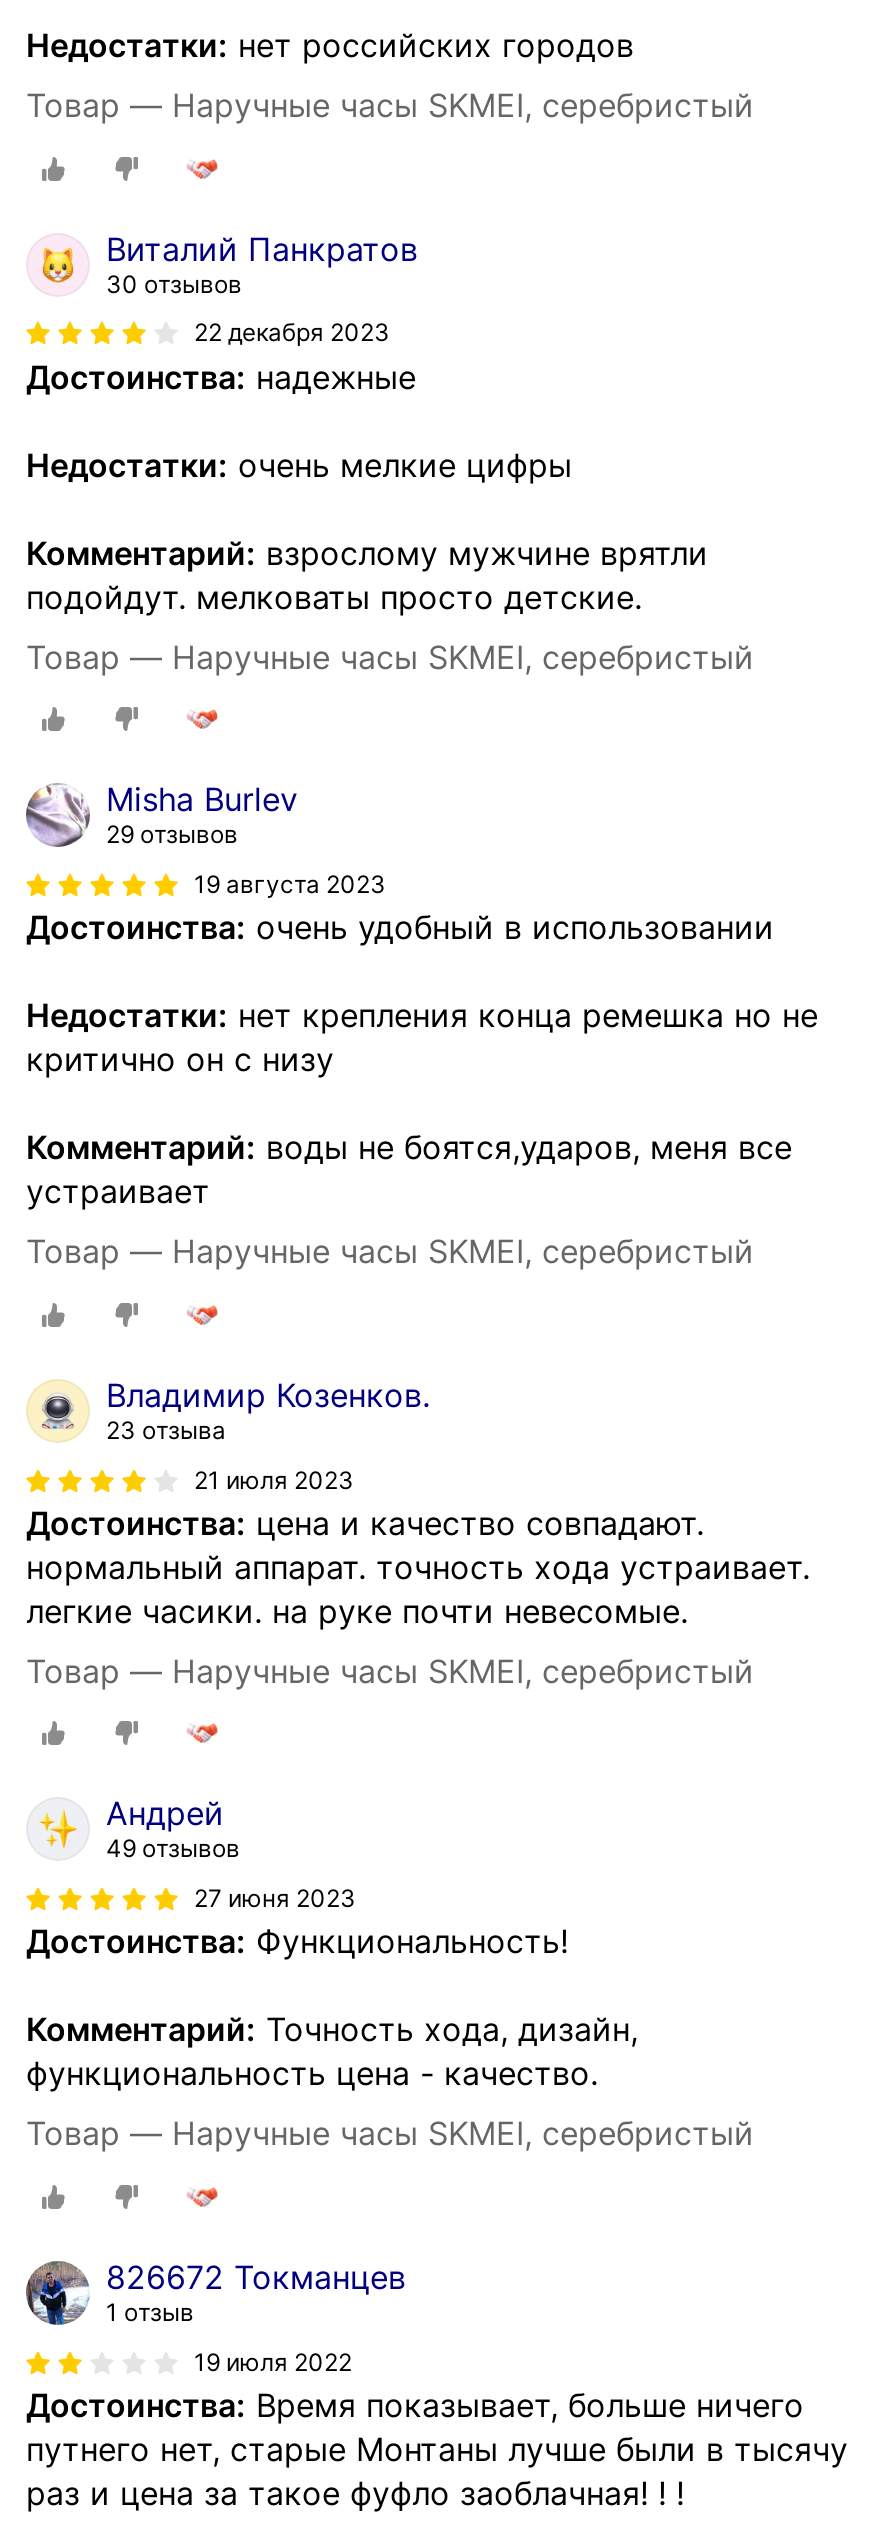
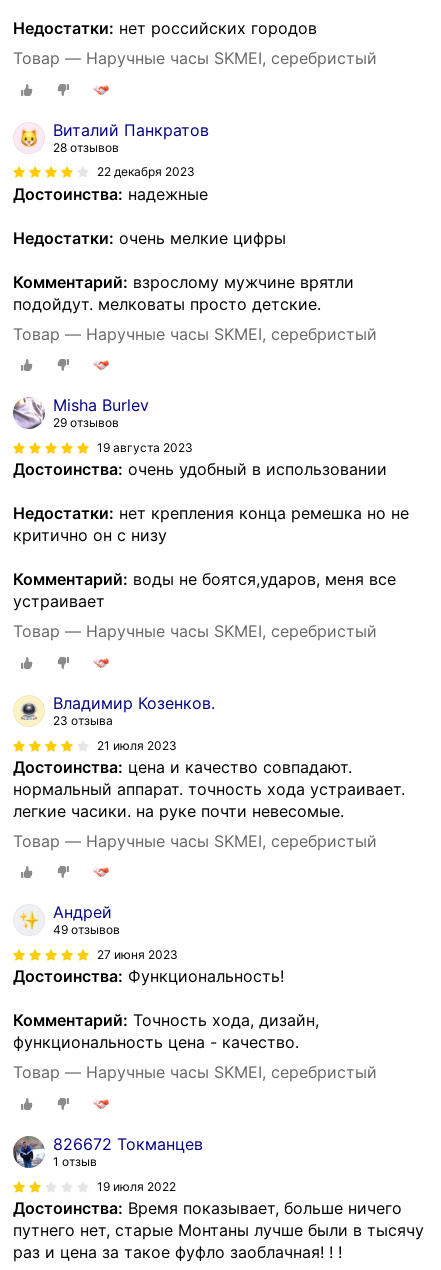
[106,268,242,298] 30 отзывов -> [53,140,119,155] 28 отзывов

